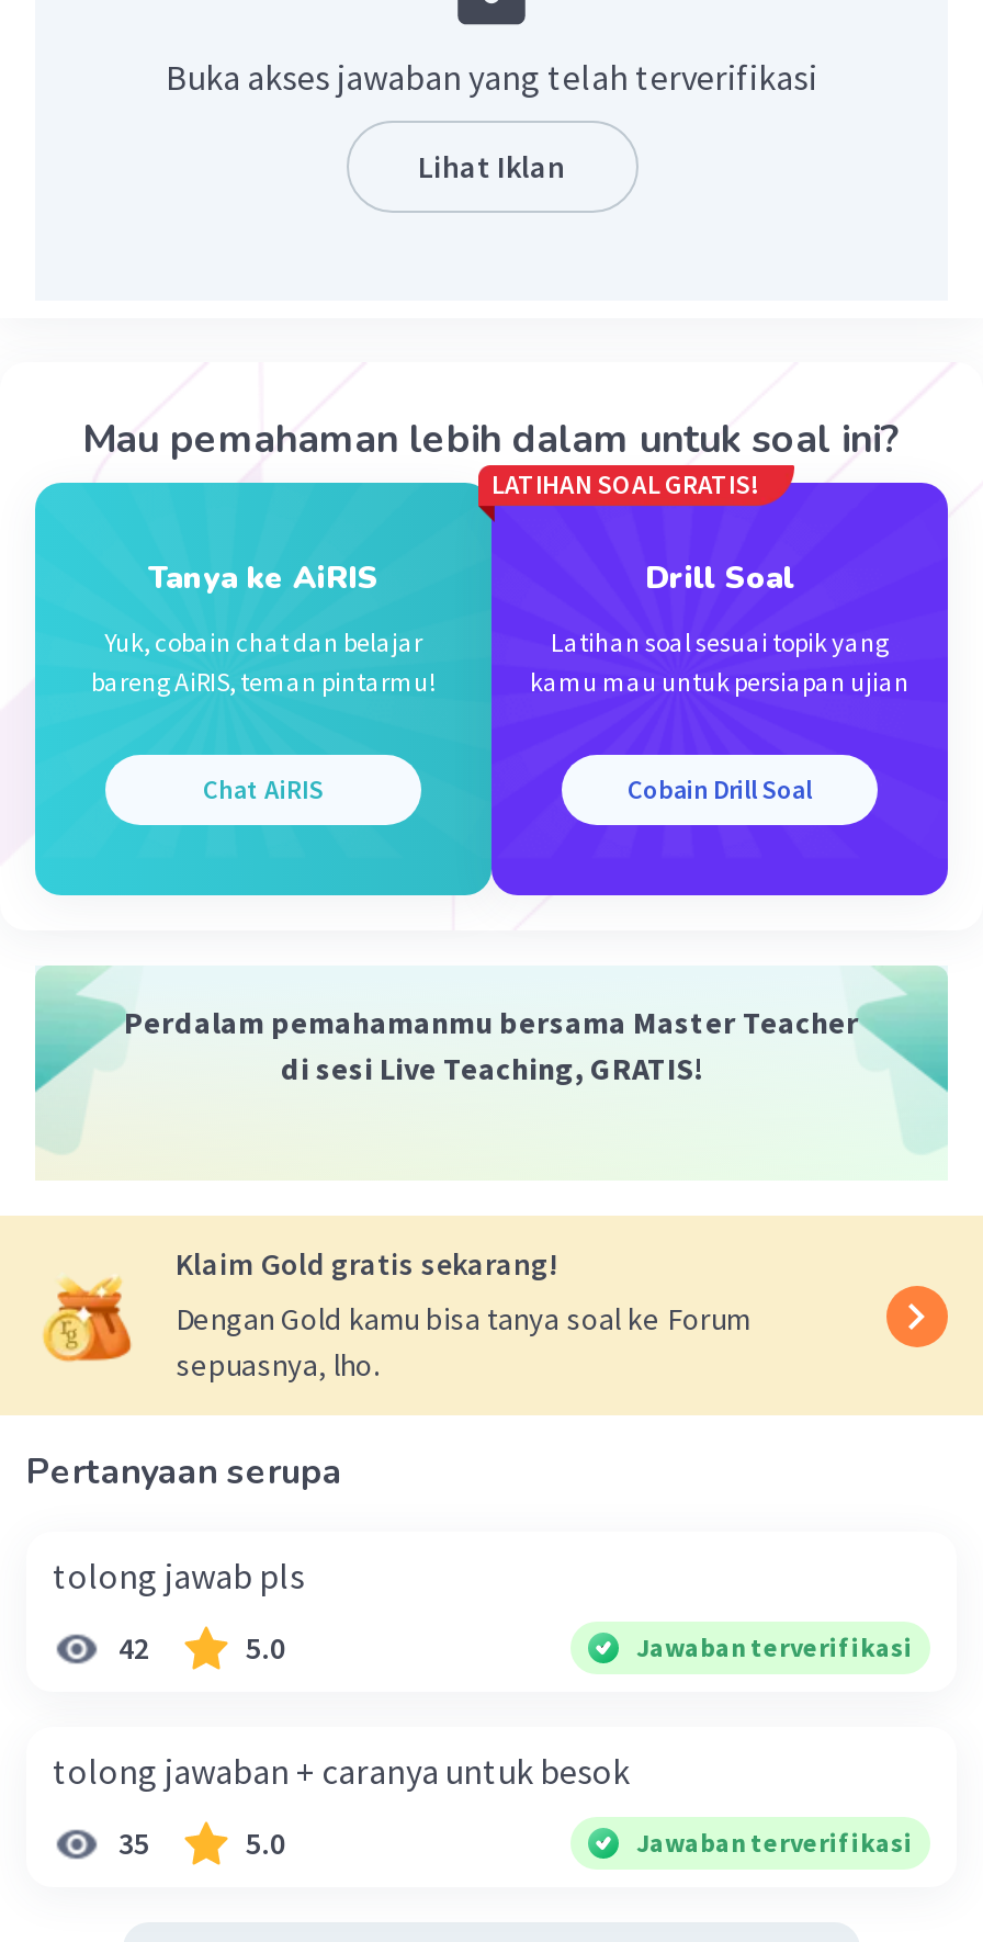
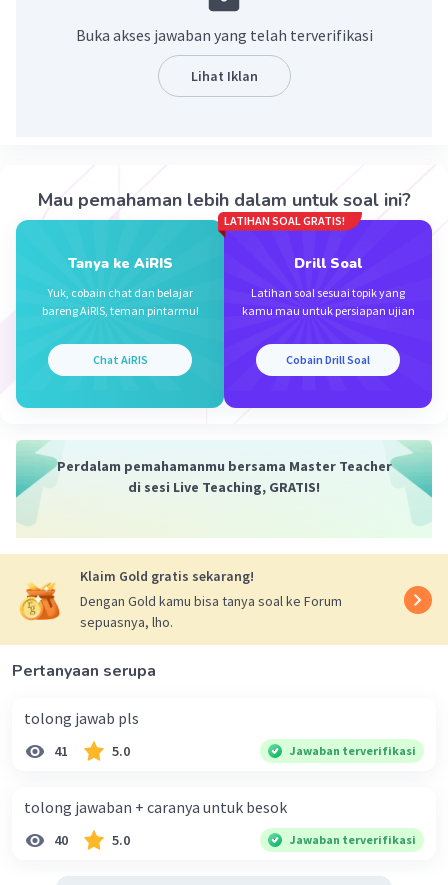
[118,1629,149,1668] 42 -> [54,742,68,760] 41
[118,1824,149,1863] 35 -> [54,831,68,849] 40

